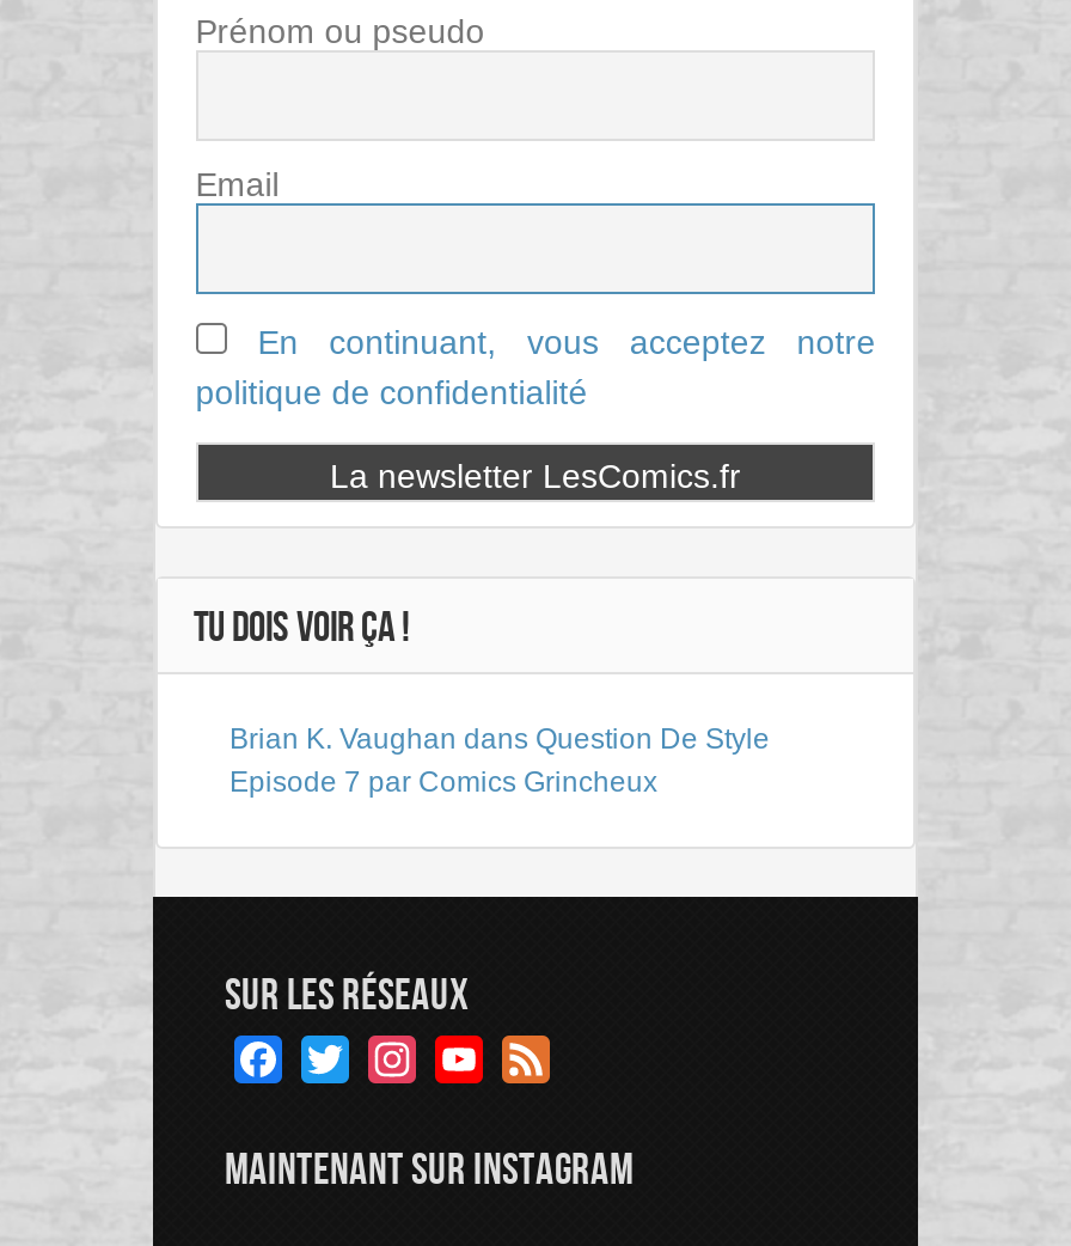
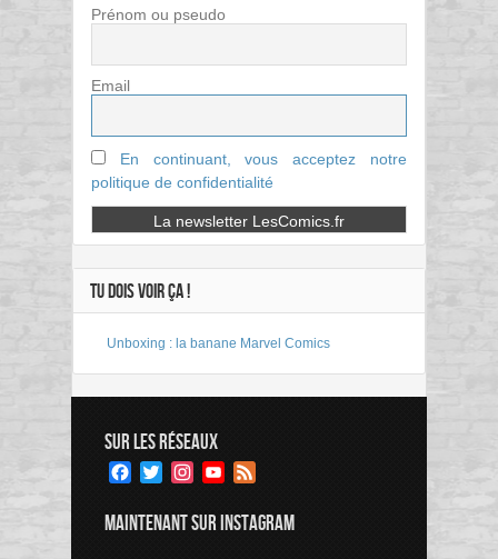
[229,722,770,799] Brian K. Vaughan dans Question De Style | Episode 7 par Comics Grincheux -> [107,336,330,351] Unboxing : la banane Marvel Comics

